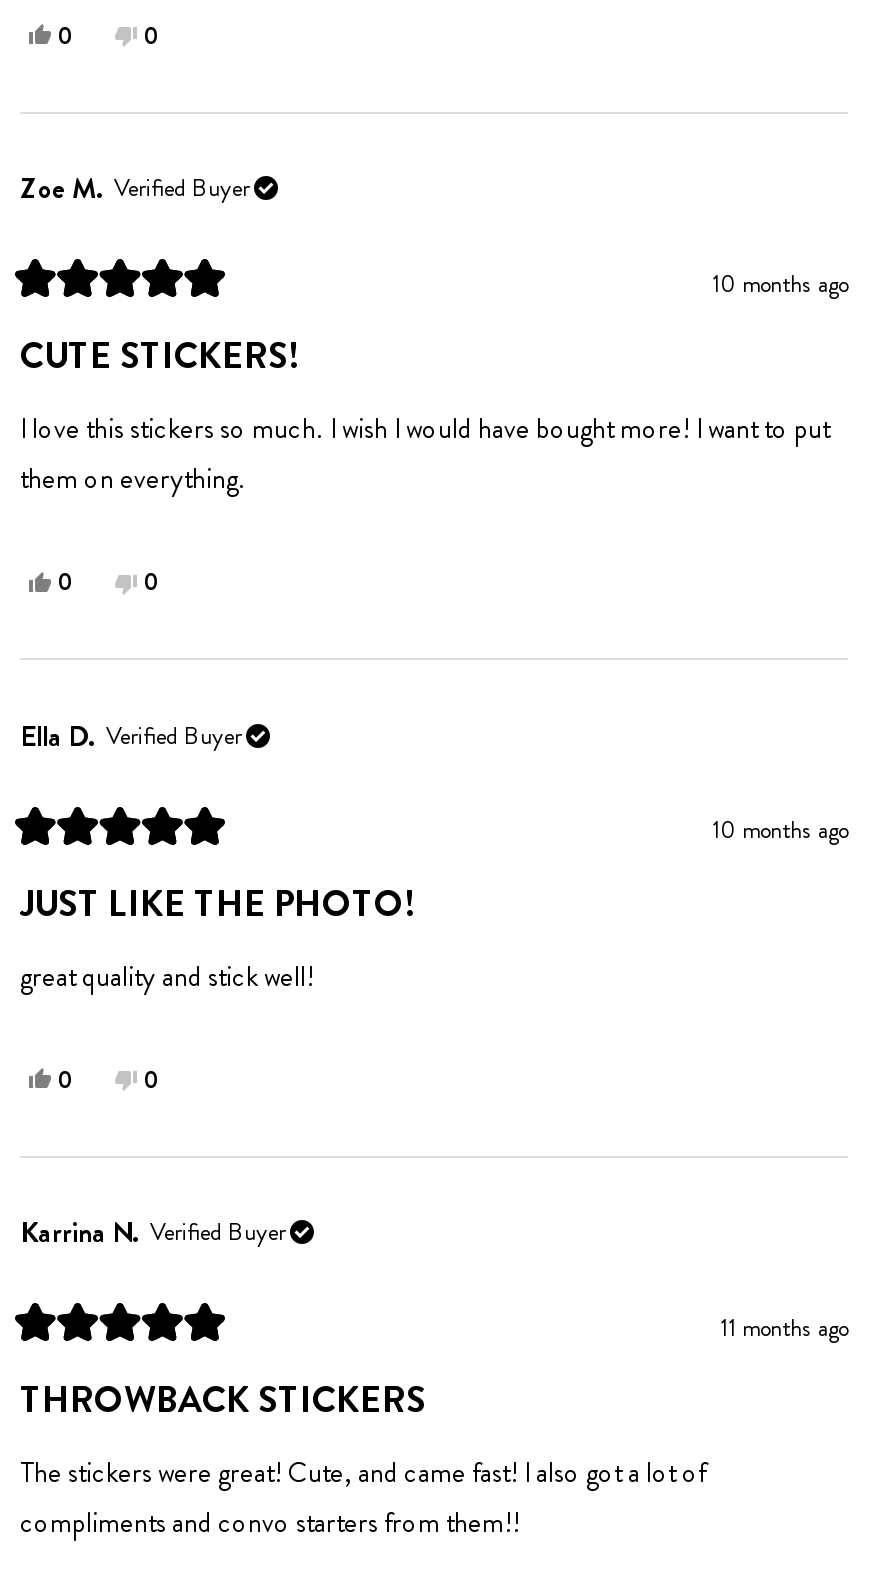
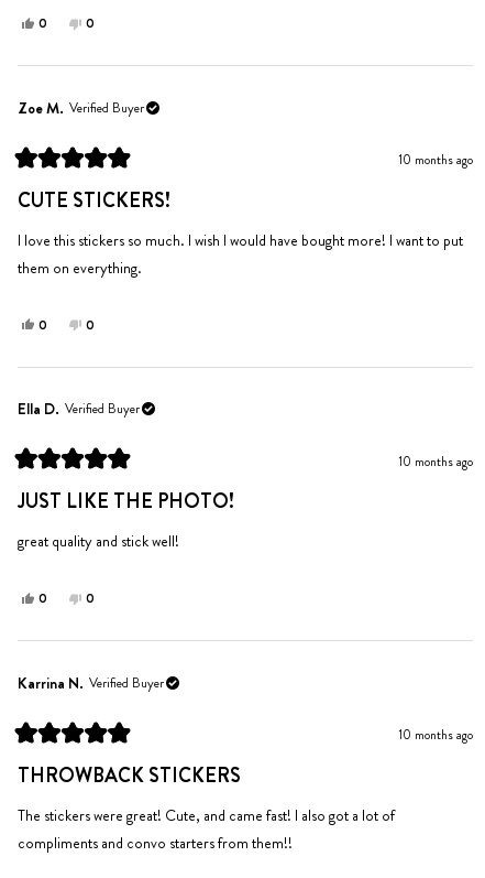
[720,1309,848,1345] 11 months ago -> [398,725,473,745] 10 months ago

